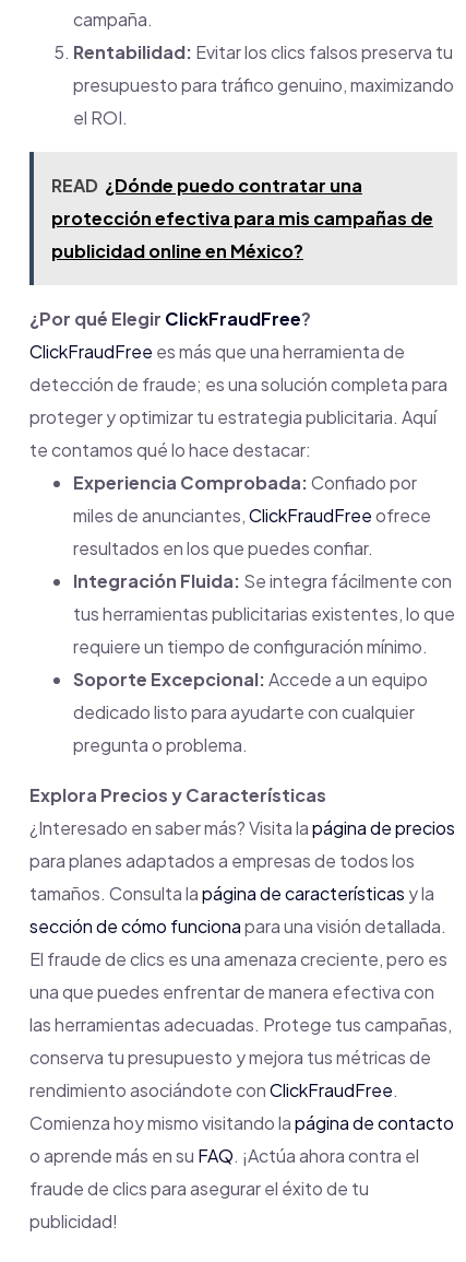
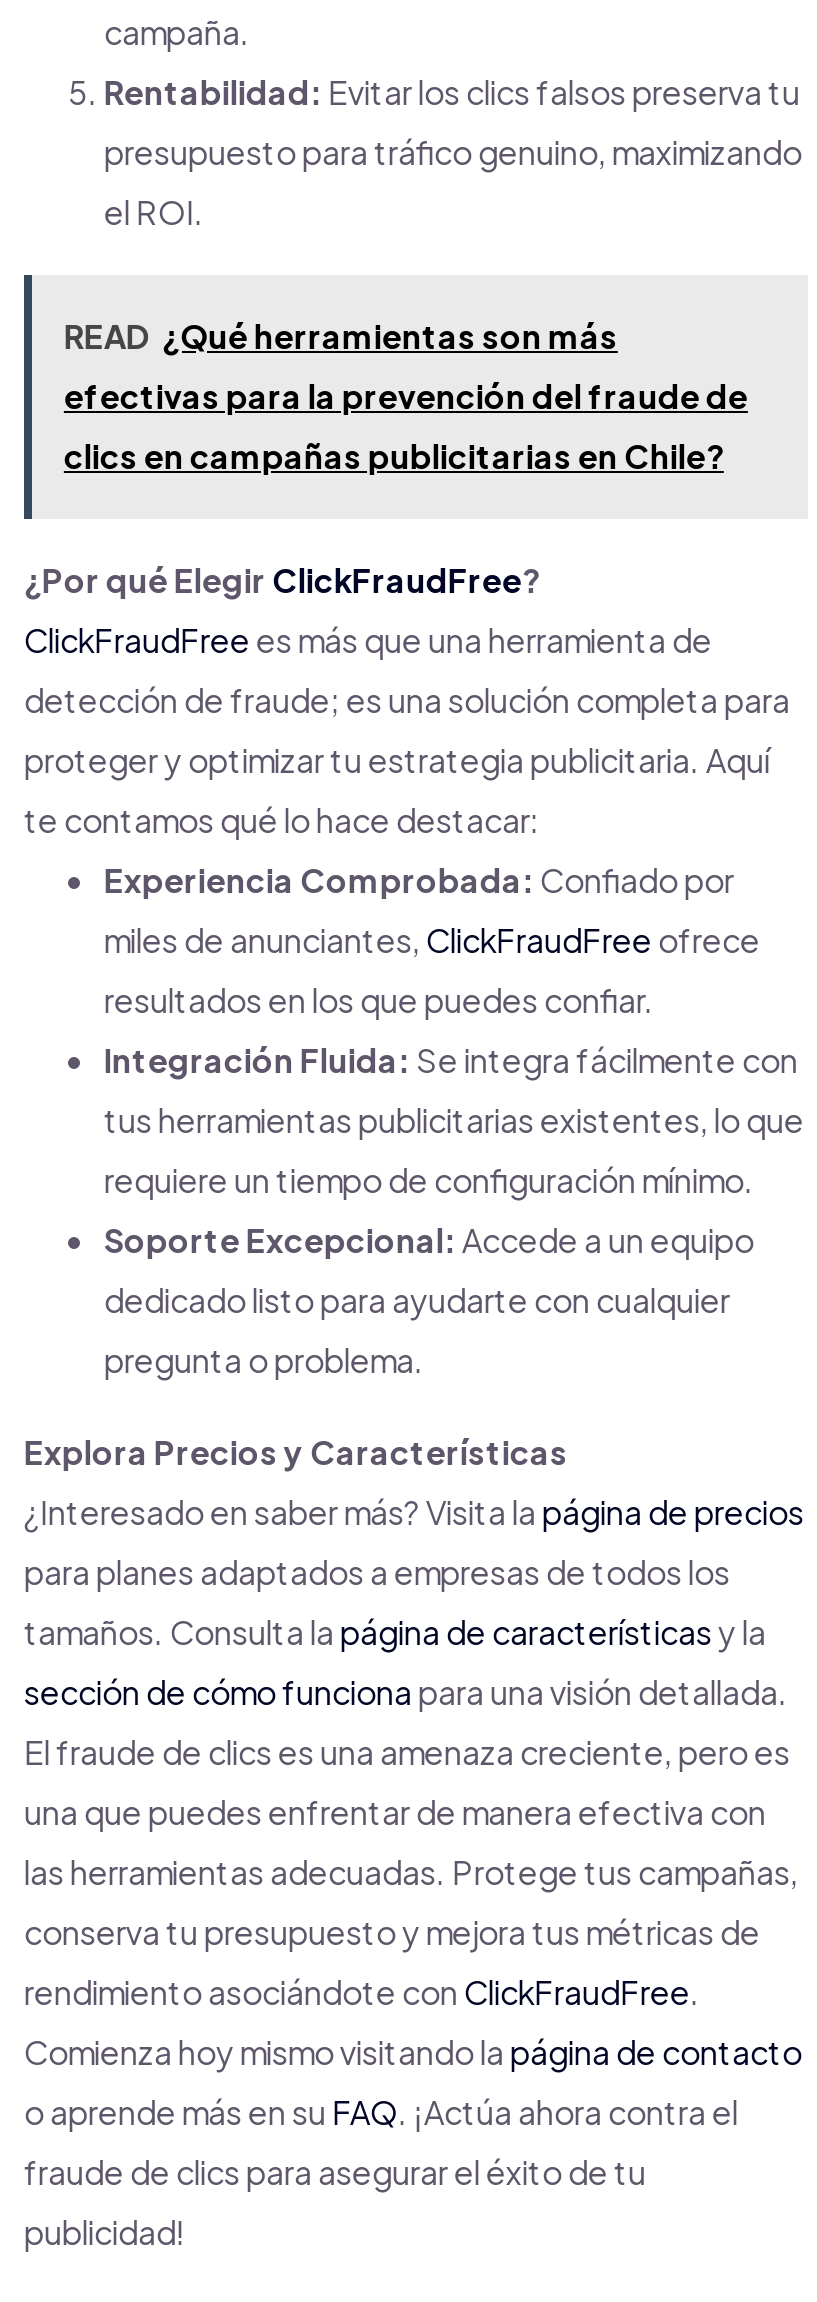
[51,174,433,262] READ ¿Dónde puedo contratar una | protección efectiva para mis campañas de | publicidad online en México? -> [64,315,748,477] READ ¿Qué herramientas son más | efectivas para la prevención del fraude de | clics en campañas publicitarias en Chile?

